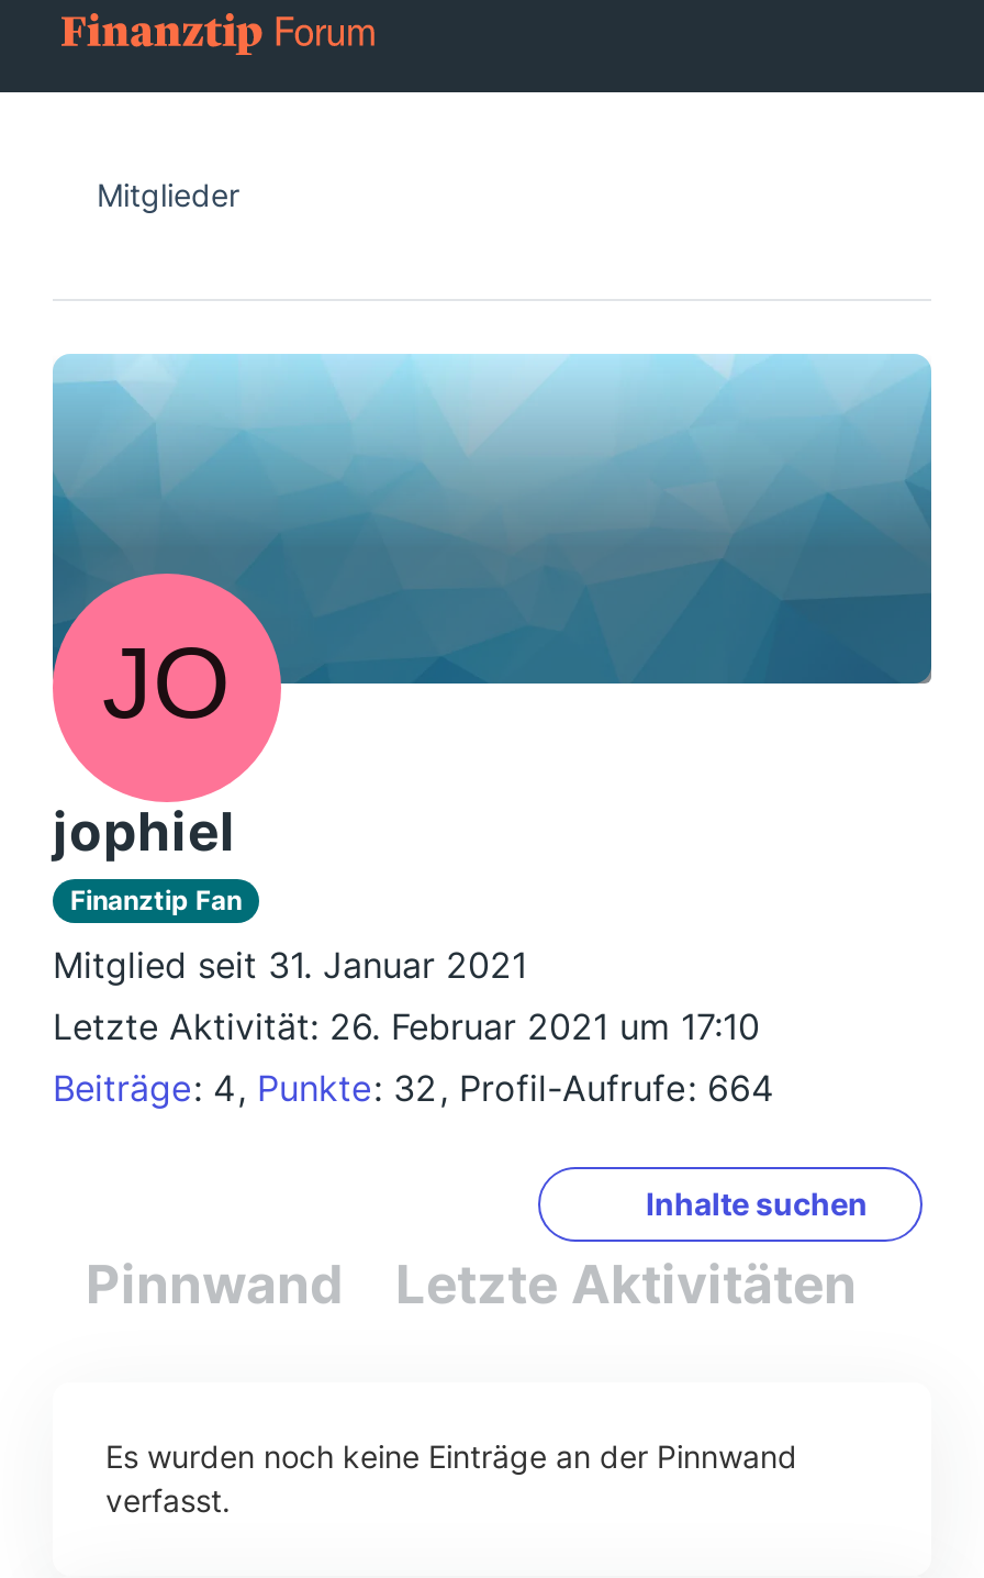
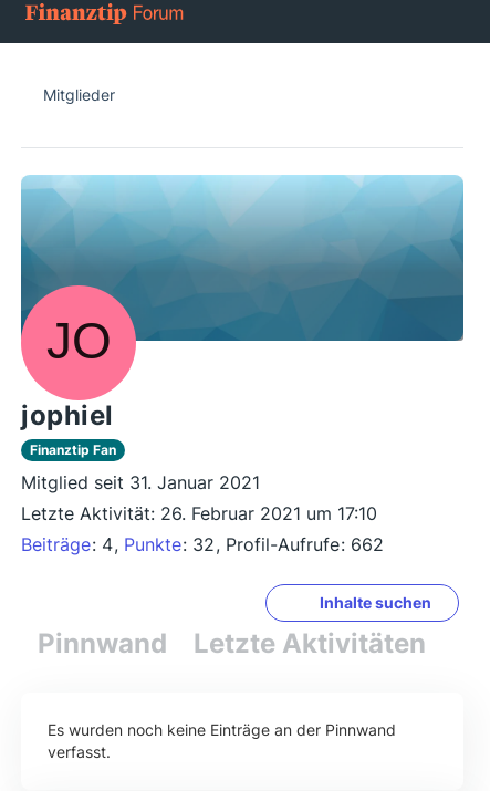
[53,1066,773,1110] Beiträge 4 Punkte 32 Profil-Aufrufe 664 -> [21,533,384,555] Beiträge 4 Punkte 32 Profil-Aufrufe 662

